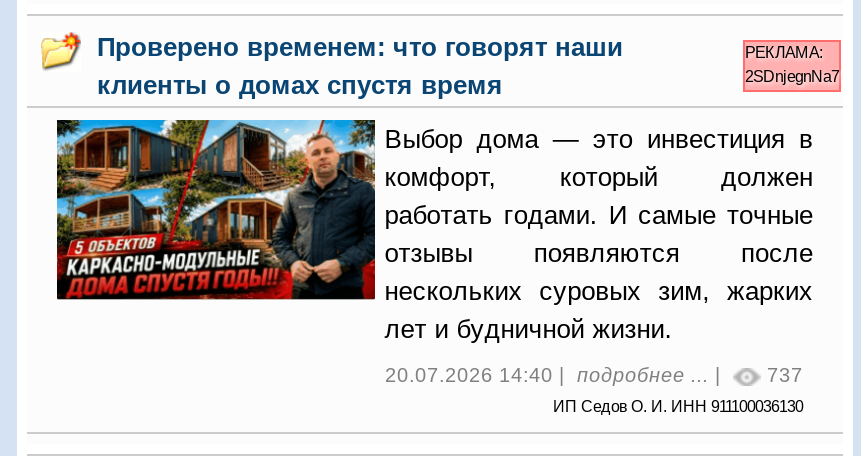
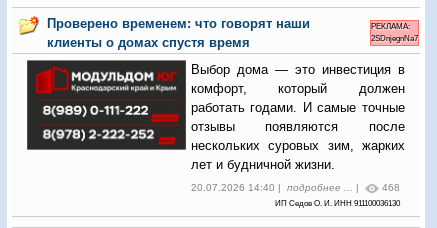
[55,118,377,300] [image] -> [26,59,187,150] [image]
[761,364,803,386] 737 -> [379,182,400,193] 468

